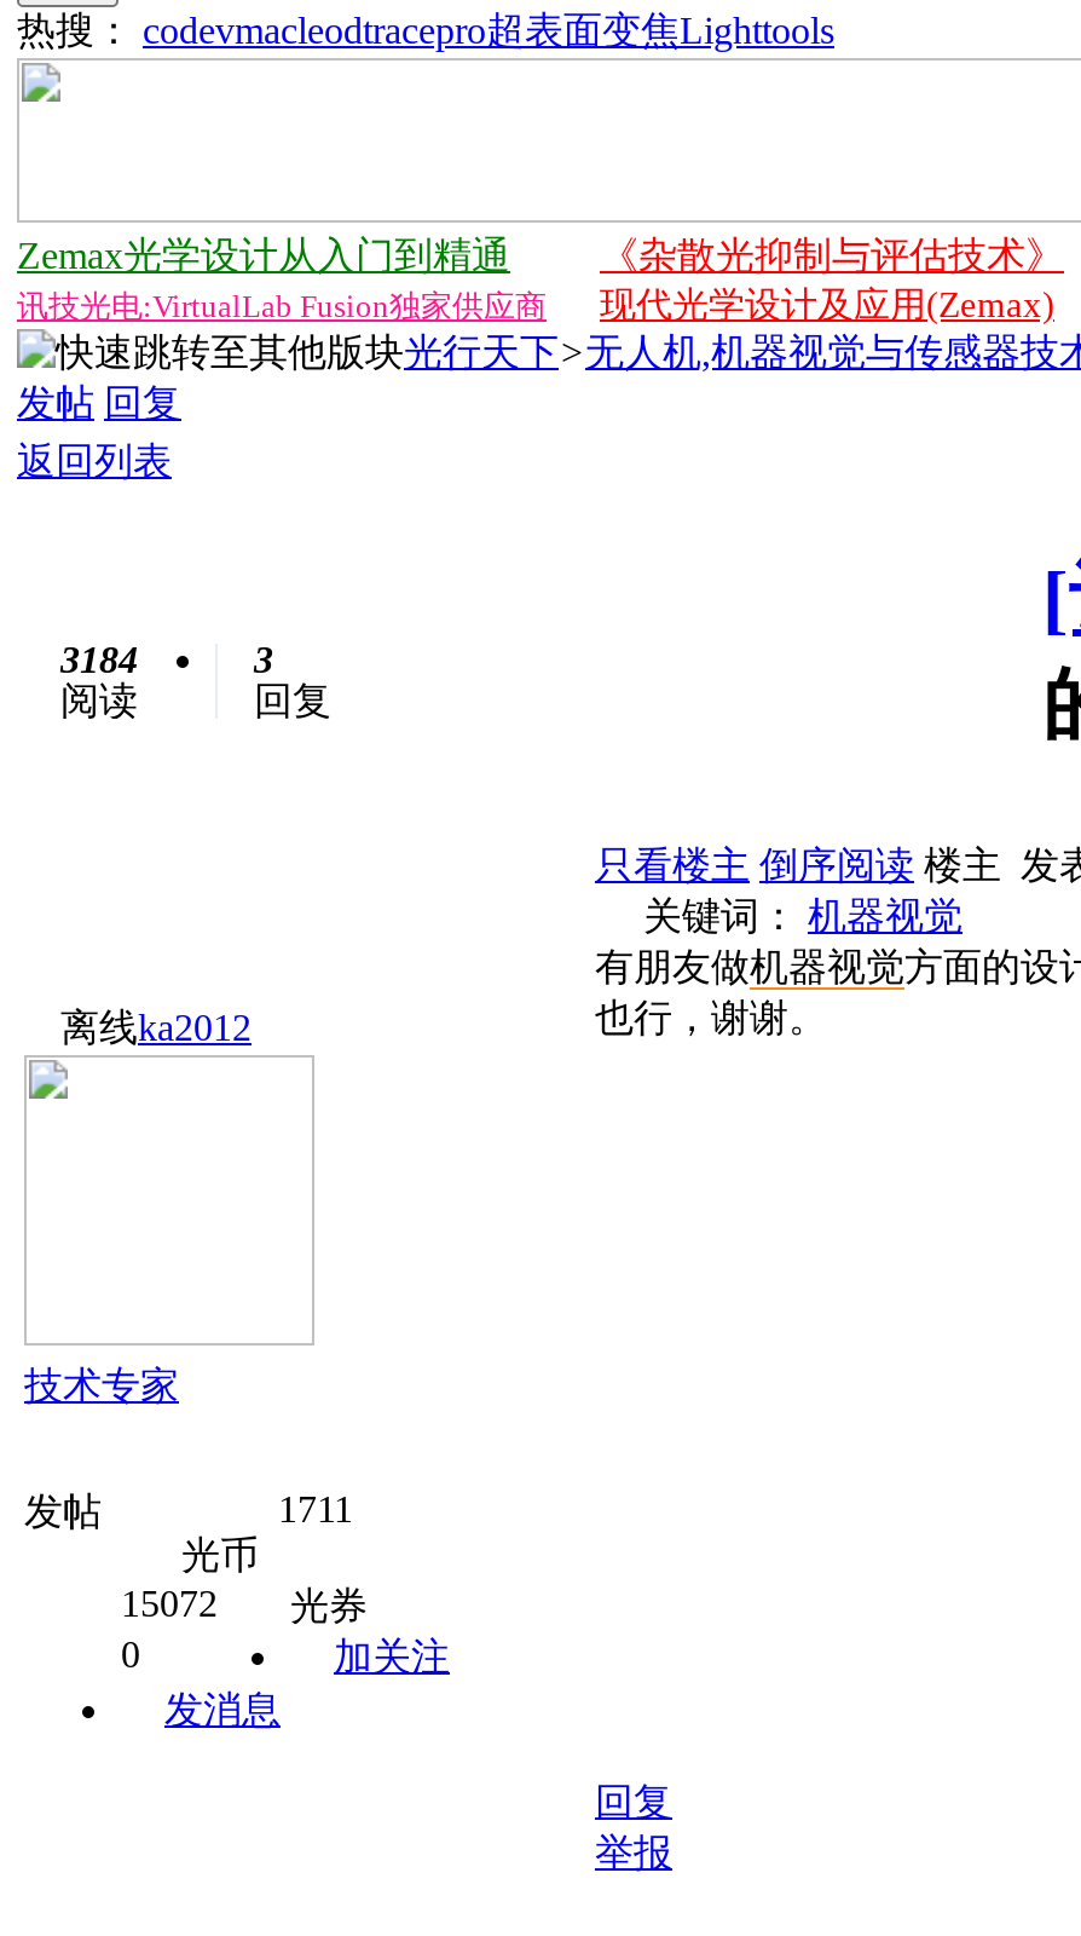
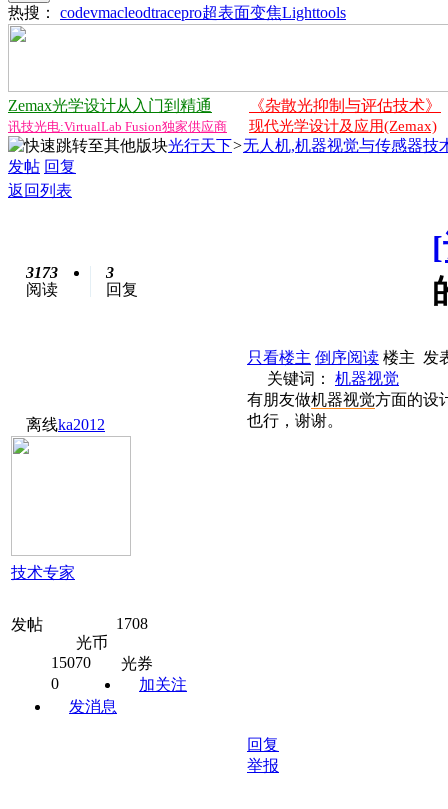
[60,639,138,680] 3184 -> [26,264,58,281] 3173
[278,1488,353,1529] 1711 -> [116,615,148,632] 1708
[121,1582,368,1626] 15072 光券 -> [51,654,153,672] 15070 光券

